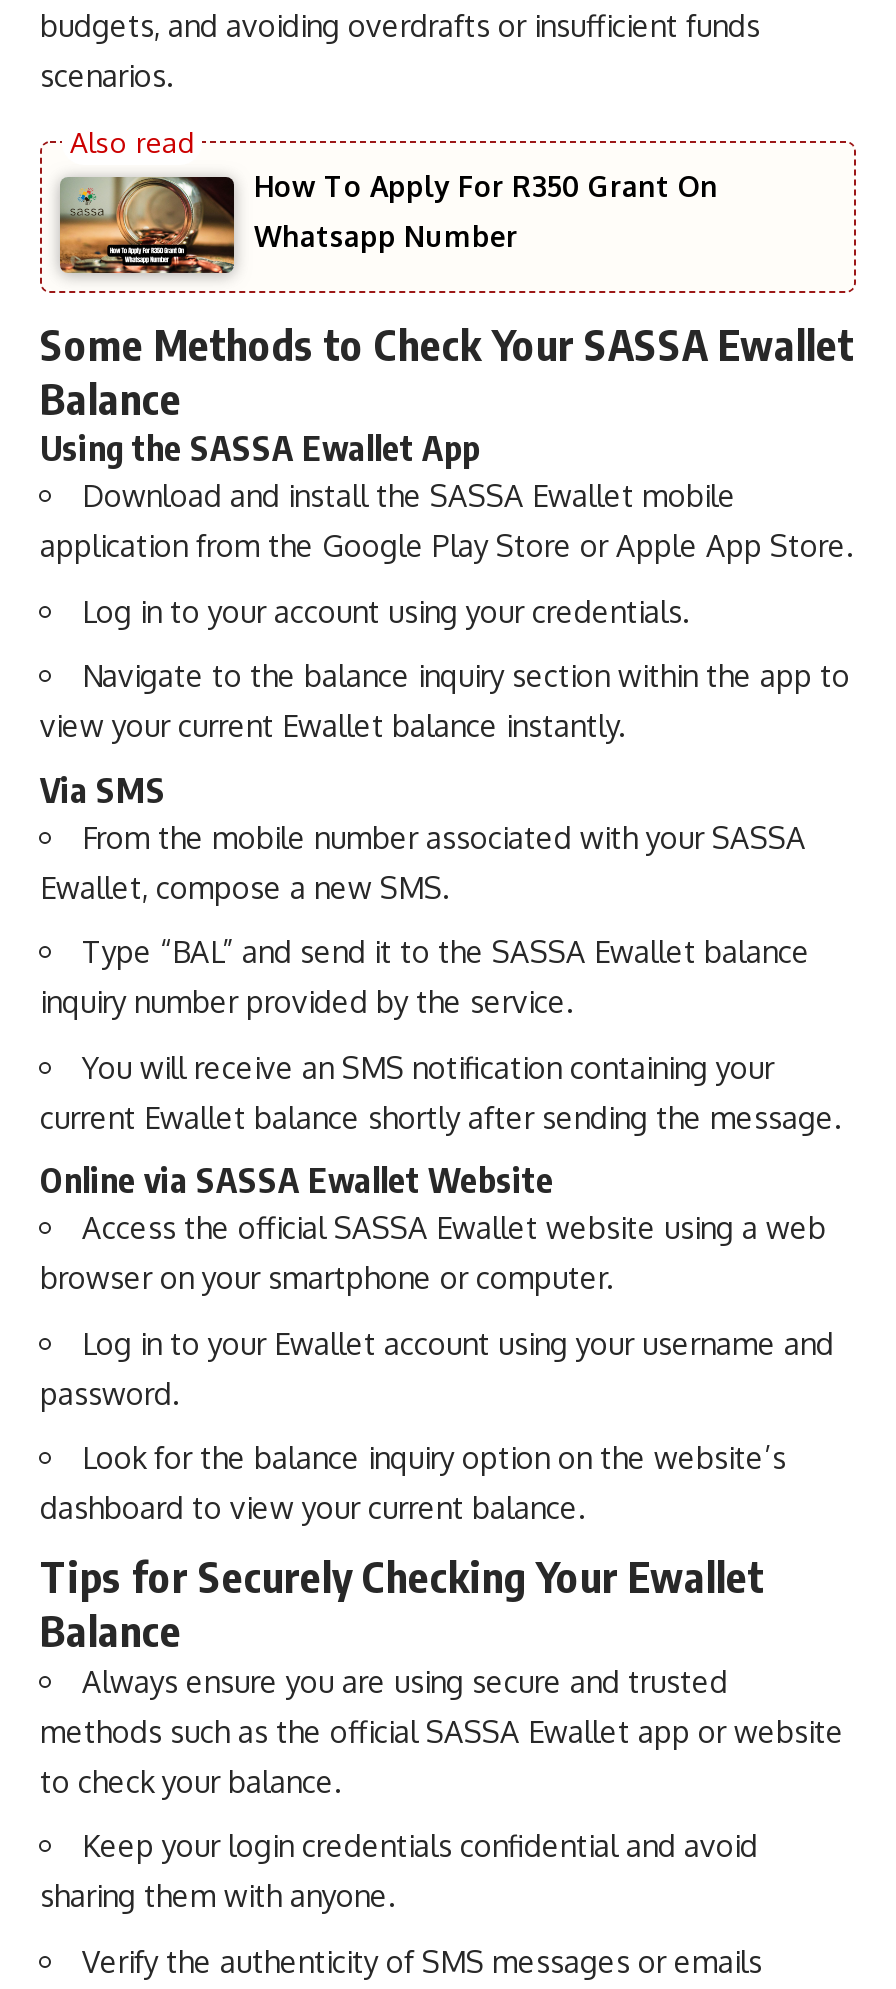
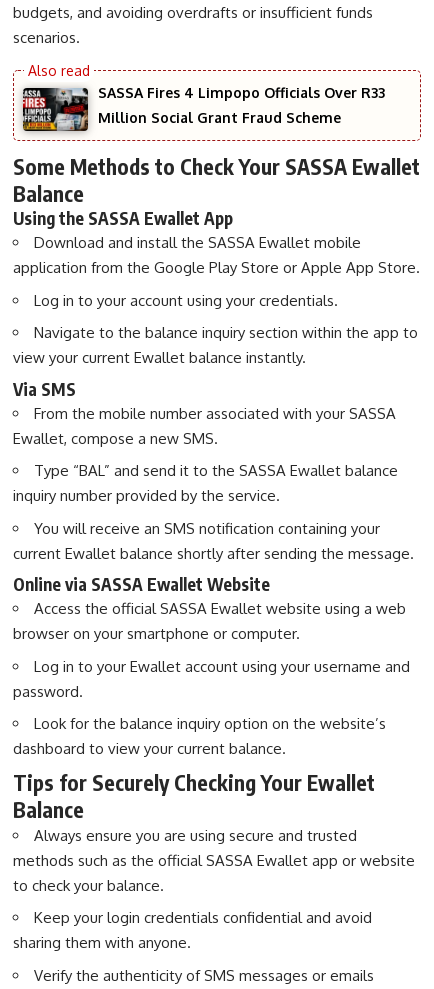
[58,168,718,276] [image] | How To Apply For R350 Grant On -> [22,84,385,132] [image] | SASSA Fires 4 Limpopo Officials Over R33
[254,218,518,252] Whatsapp Number -> [98,109,341,126] Million Social Grant Fraud Scheme

